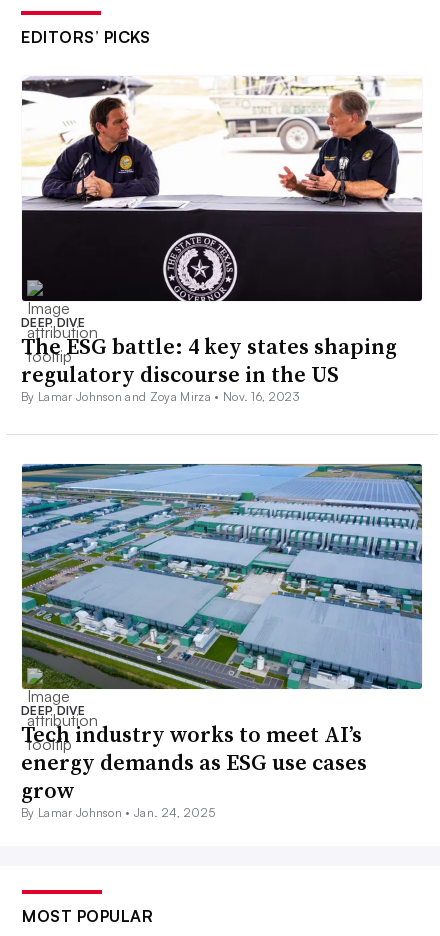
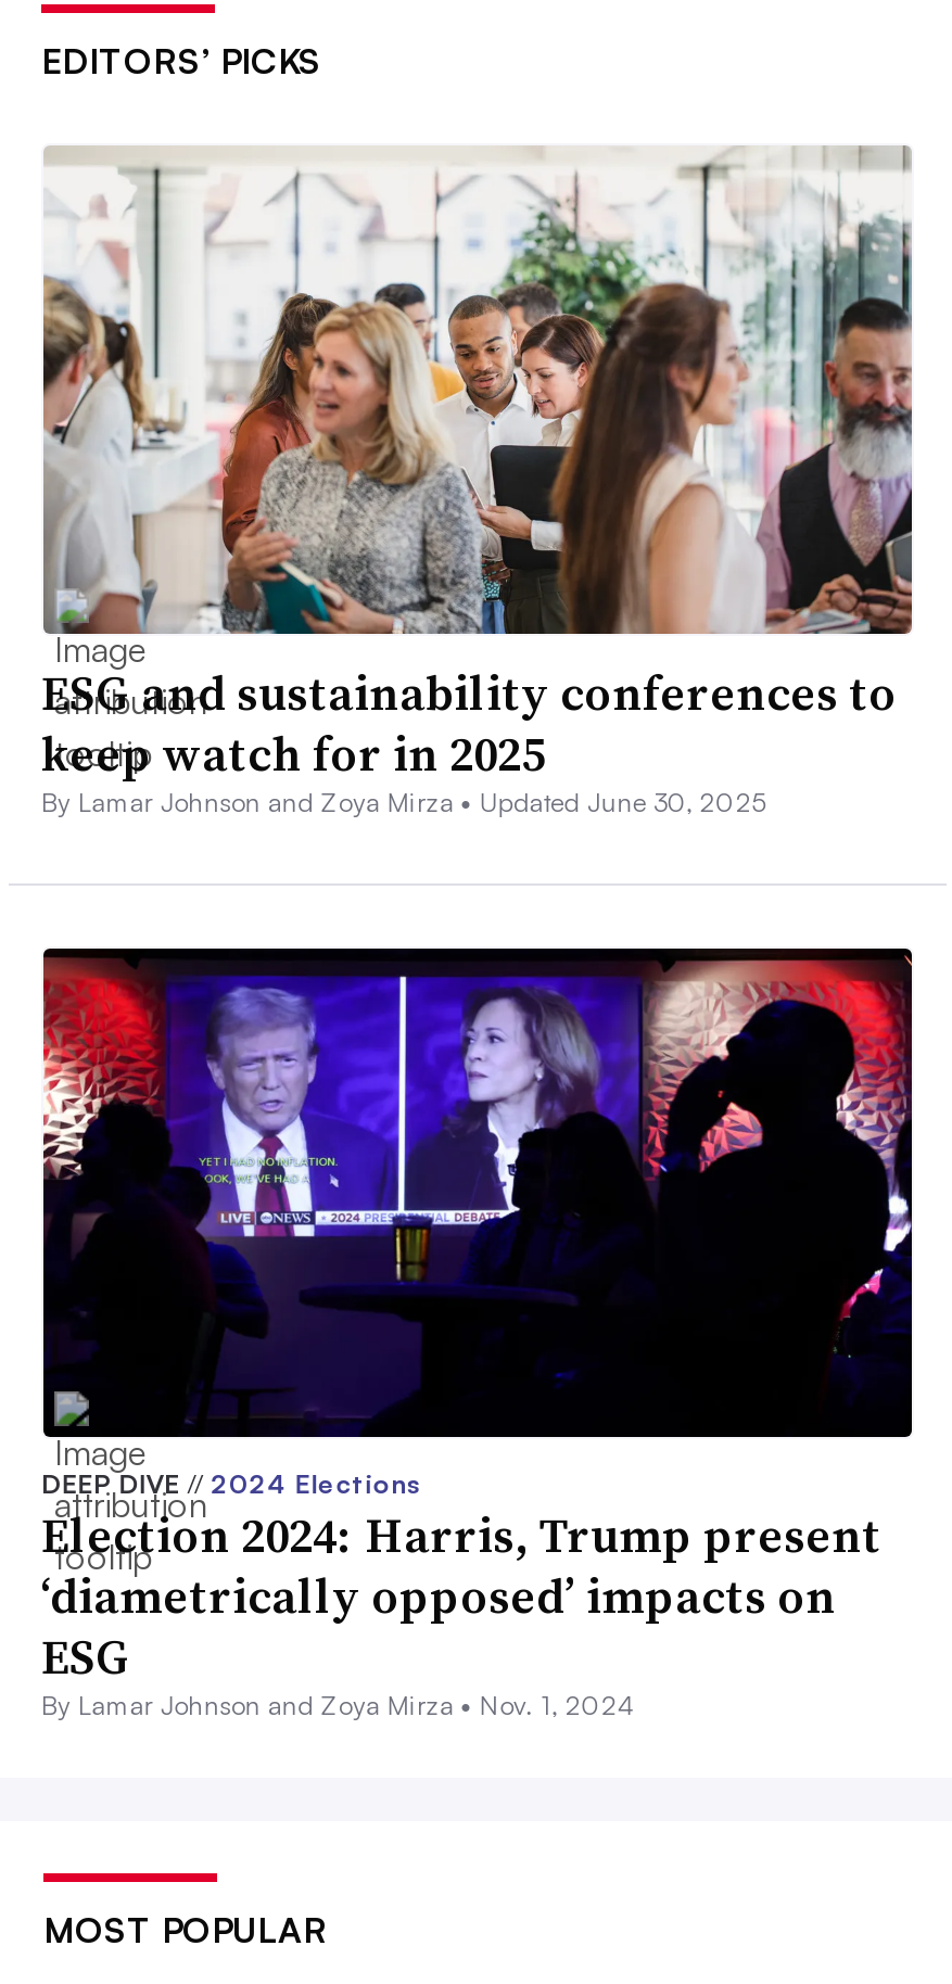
[21,76,422,404] [image] | DEEP DIVE | The ESG battle: 4 key states shaping | regulatory discourse in the US | By Lamar Johnson and Zoya Mirza • Nov. 16, 2023 -> [41,145,914,818] [image] | ESG and sustainability conferences to | keep watch for in 2025 | By Lamar Johnson and Zoya Mirza • Updated June 30, 2025
[21,463,423,820] [image] | DEEP DIVE | Tech industry works to meet AI’s | energy demands as ESG use cases | grow | By Lamar Johnson • Jan. 24, 2025 -> [41,946,914,1721] [image] | DEEP DIVE // 2024 Elections | Election 2024: Harris, Trump present | ‘diametrically opposed’ impacts on | ESG | By Lamar Johnson and Zoya Mirza • Nov. 1, 2024

